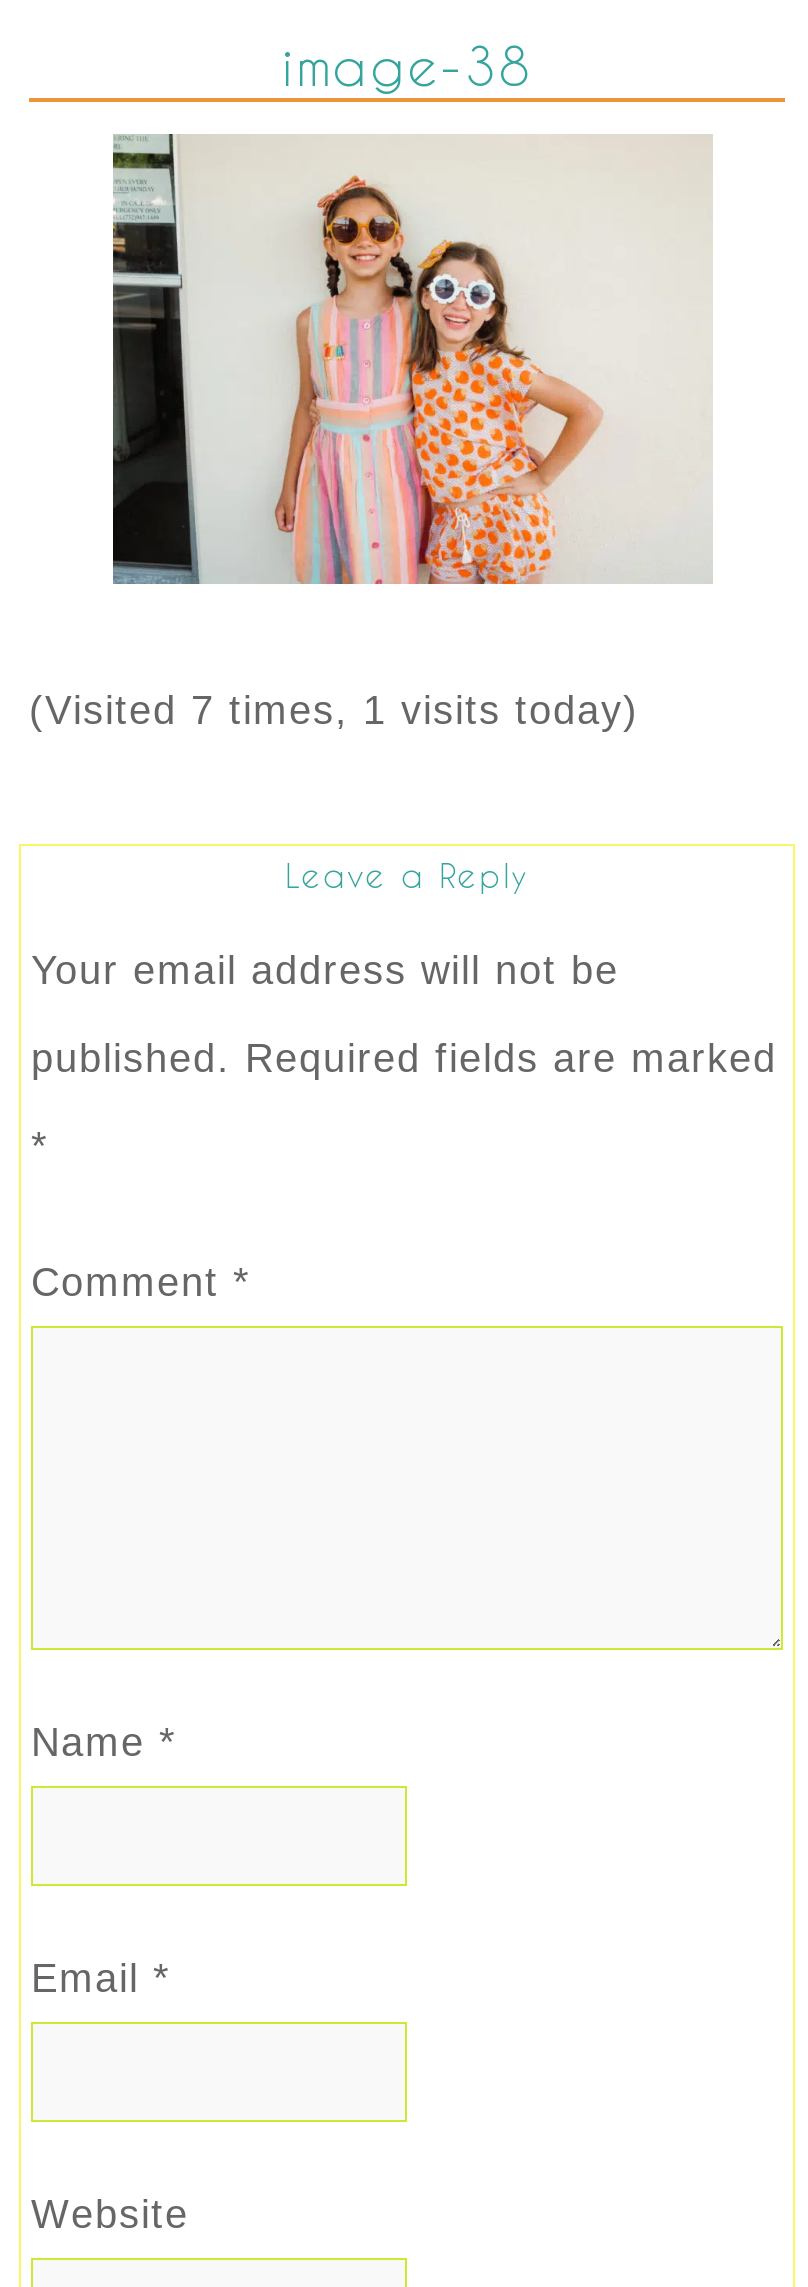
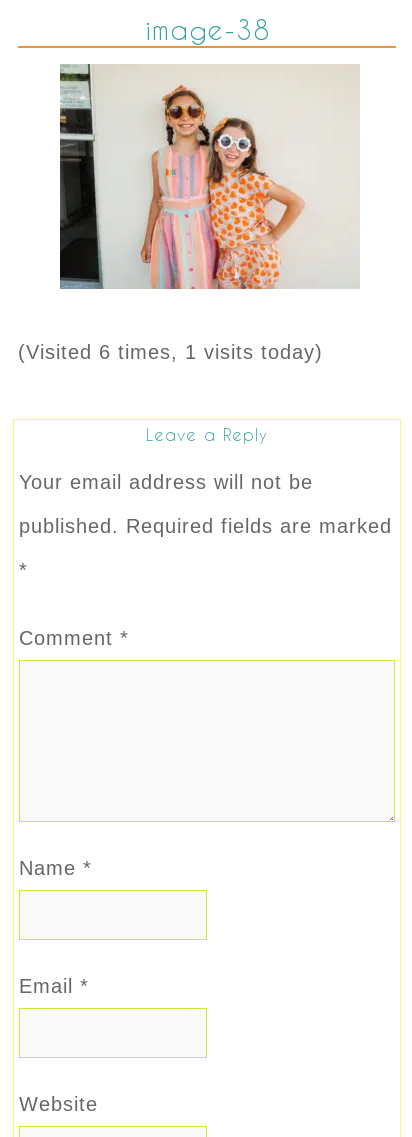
[29,688,639,732] (Visited 7 times, 1 visits today) -> [18,341,323,363] (Visited 6 times, 1 visits today)

